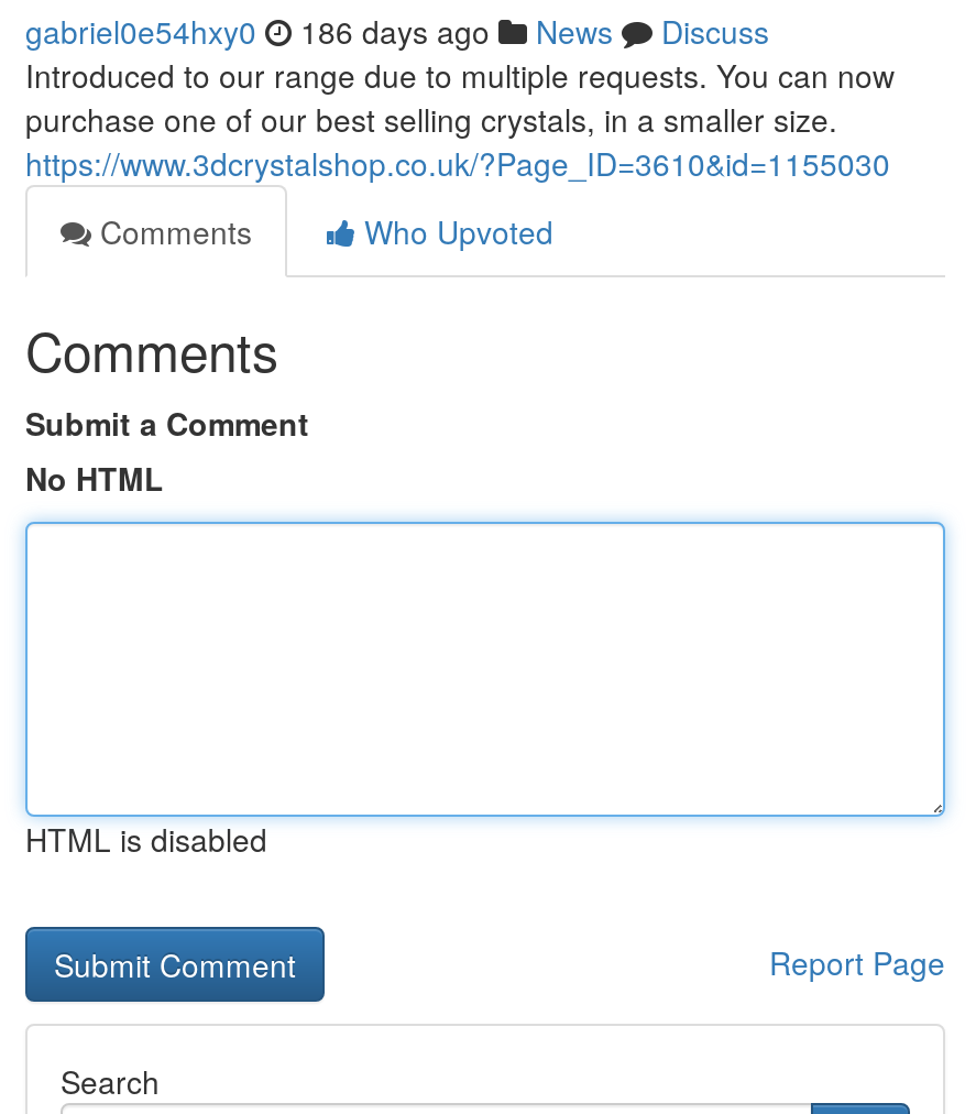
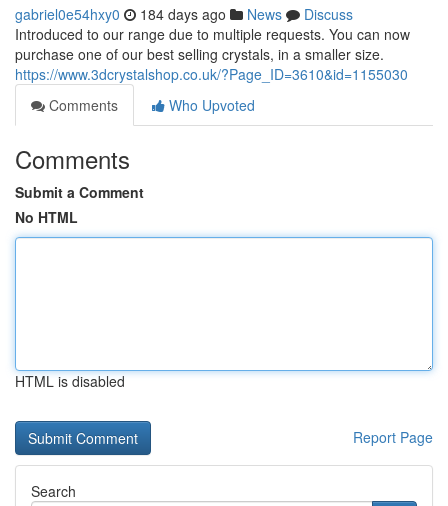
[25,9,769,53] gabriel0e54hxy0 186 days ago News Discuss -> [15,4,353,24] gabriel0e54hxy0 184 days ago News Discuss

